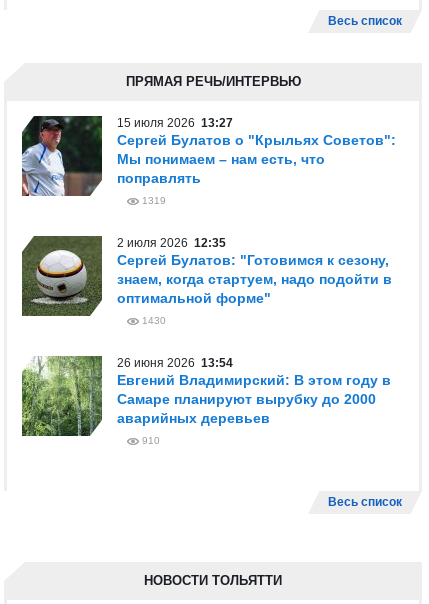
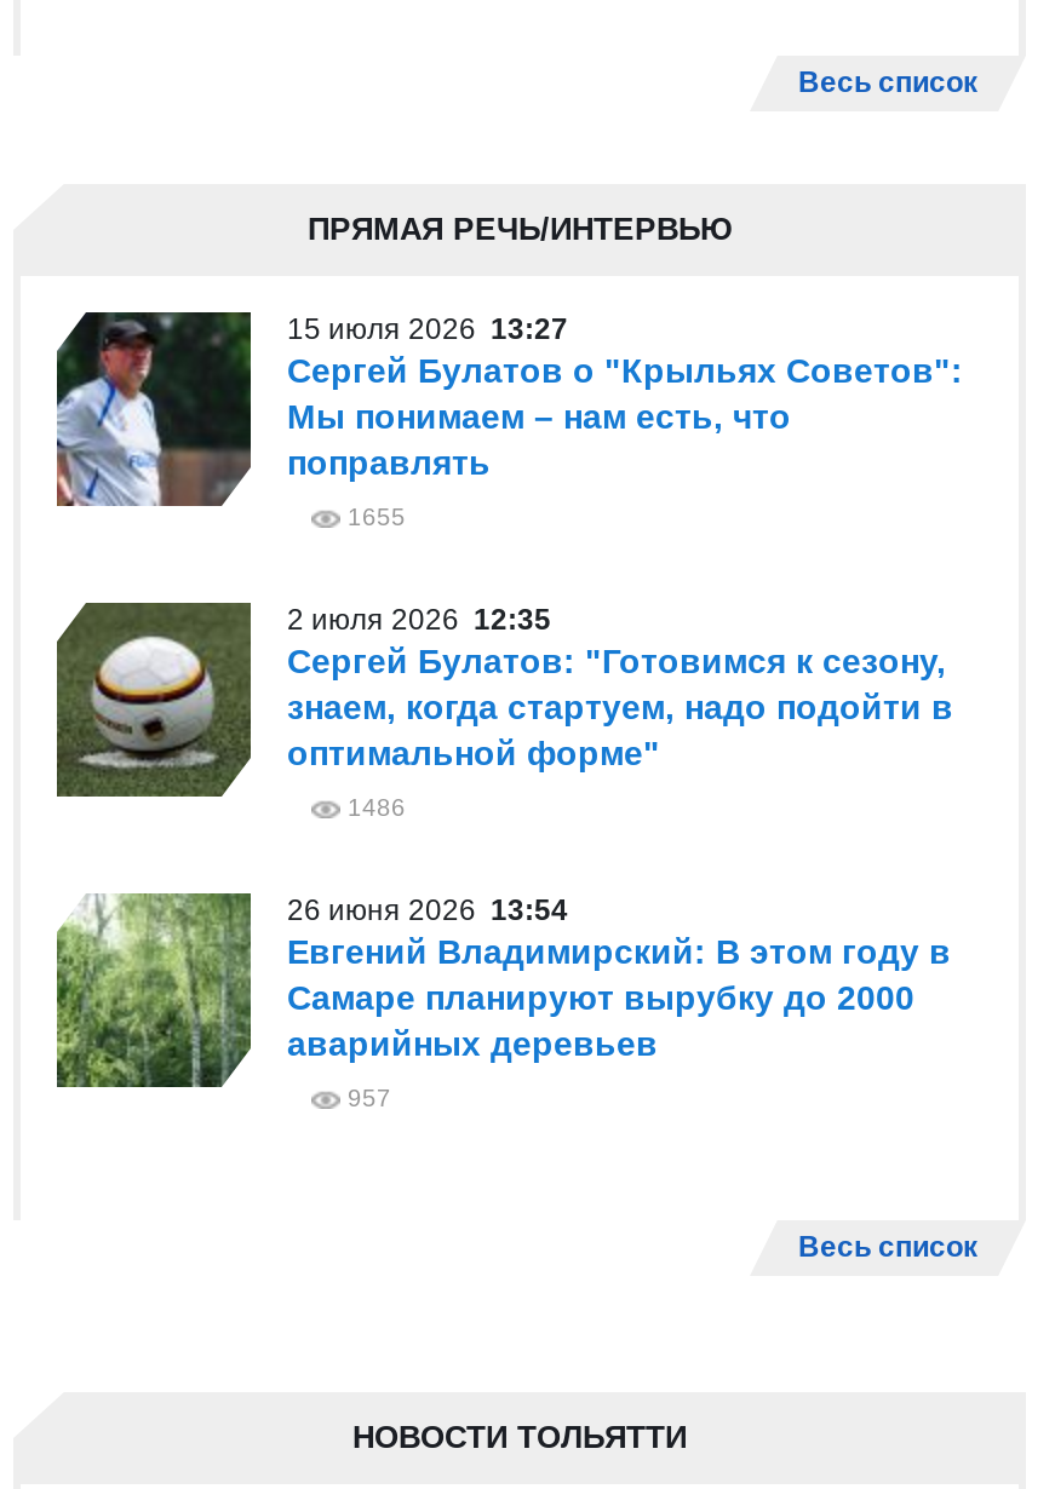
[142,195,166,206] 1319 -> [348,504,406,530] 1655
[142,315,166,326] 1430 -> [348,794,406,821] 1486
[142,435,160,446] 910 -> [348,1085,391,1111] 957

